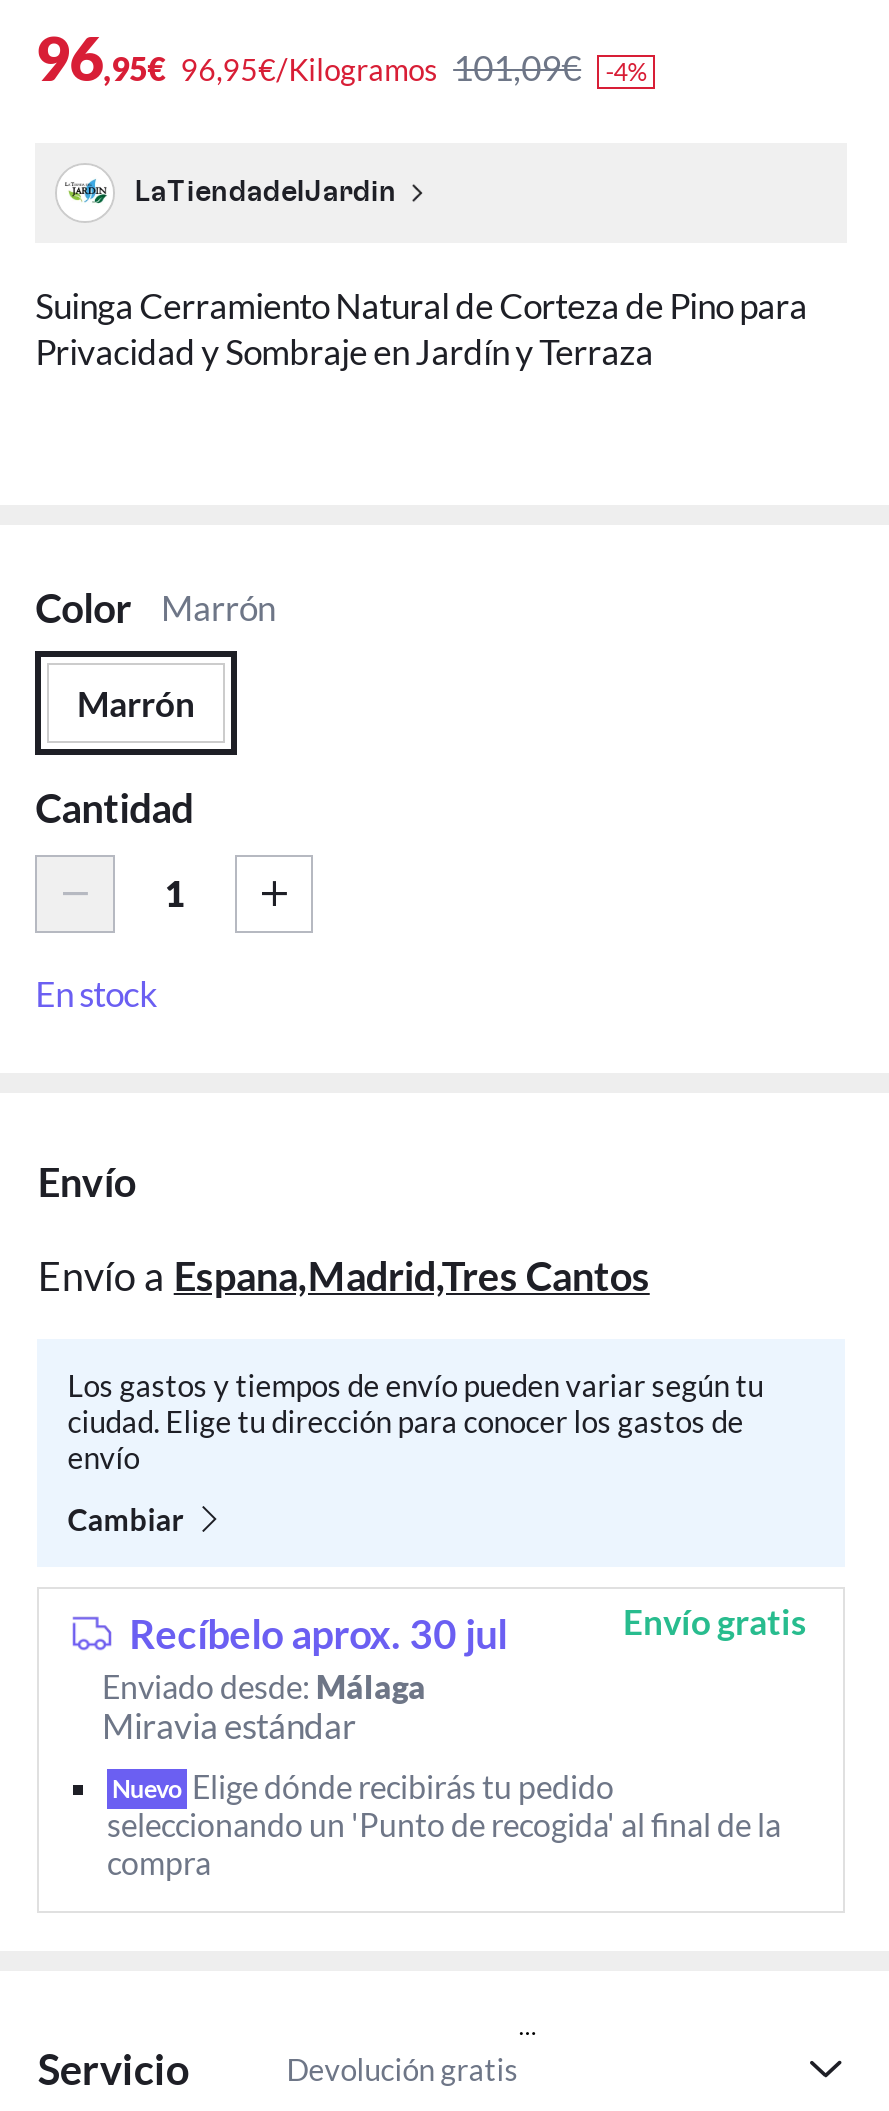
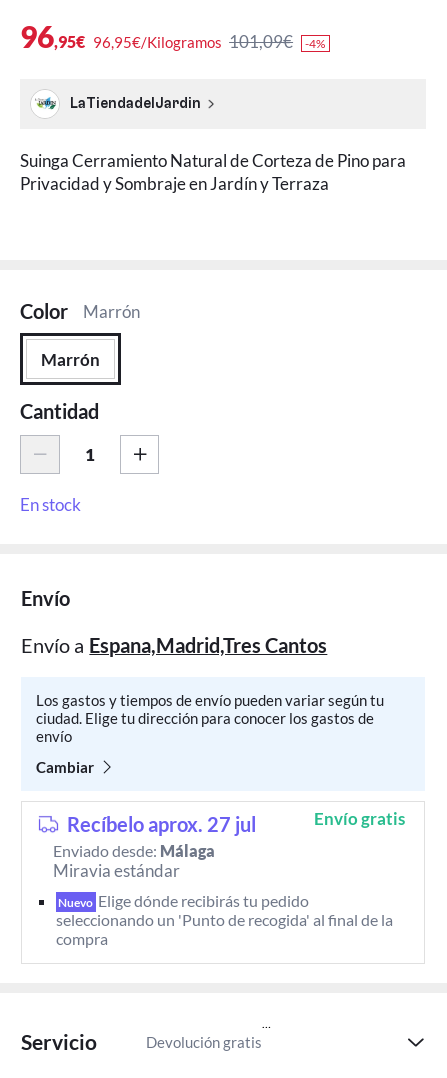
[129,1608,507,1656] Recíbelo aprox. 30 jul -> [67,812,256,836] Recíbelo aprox. 27 jul

